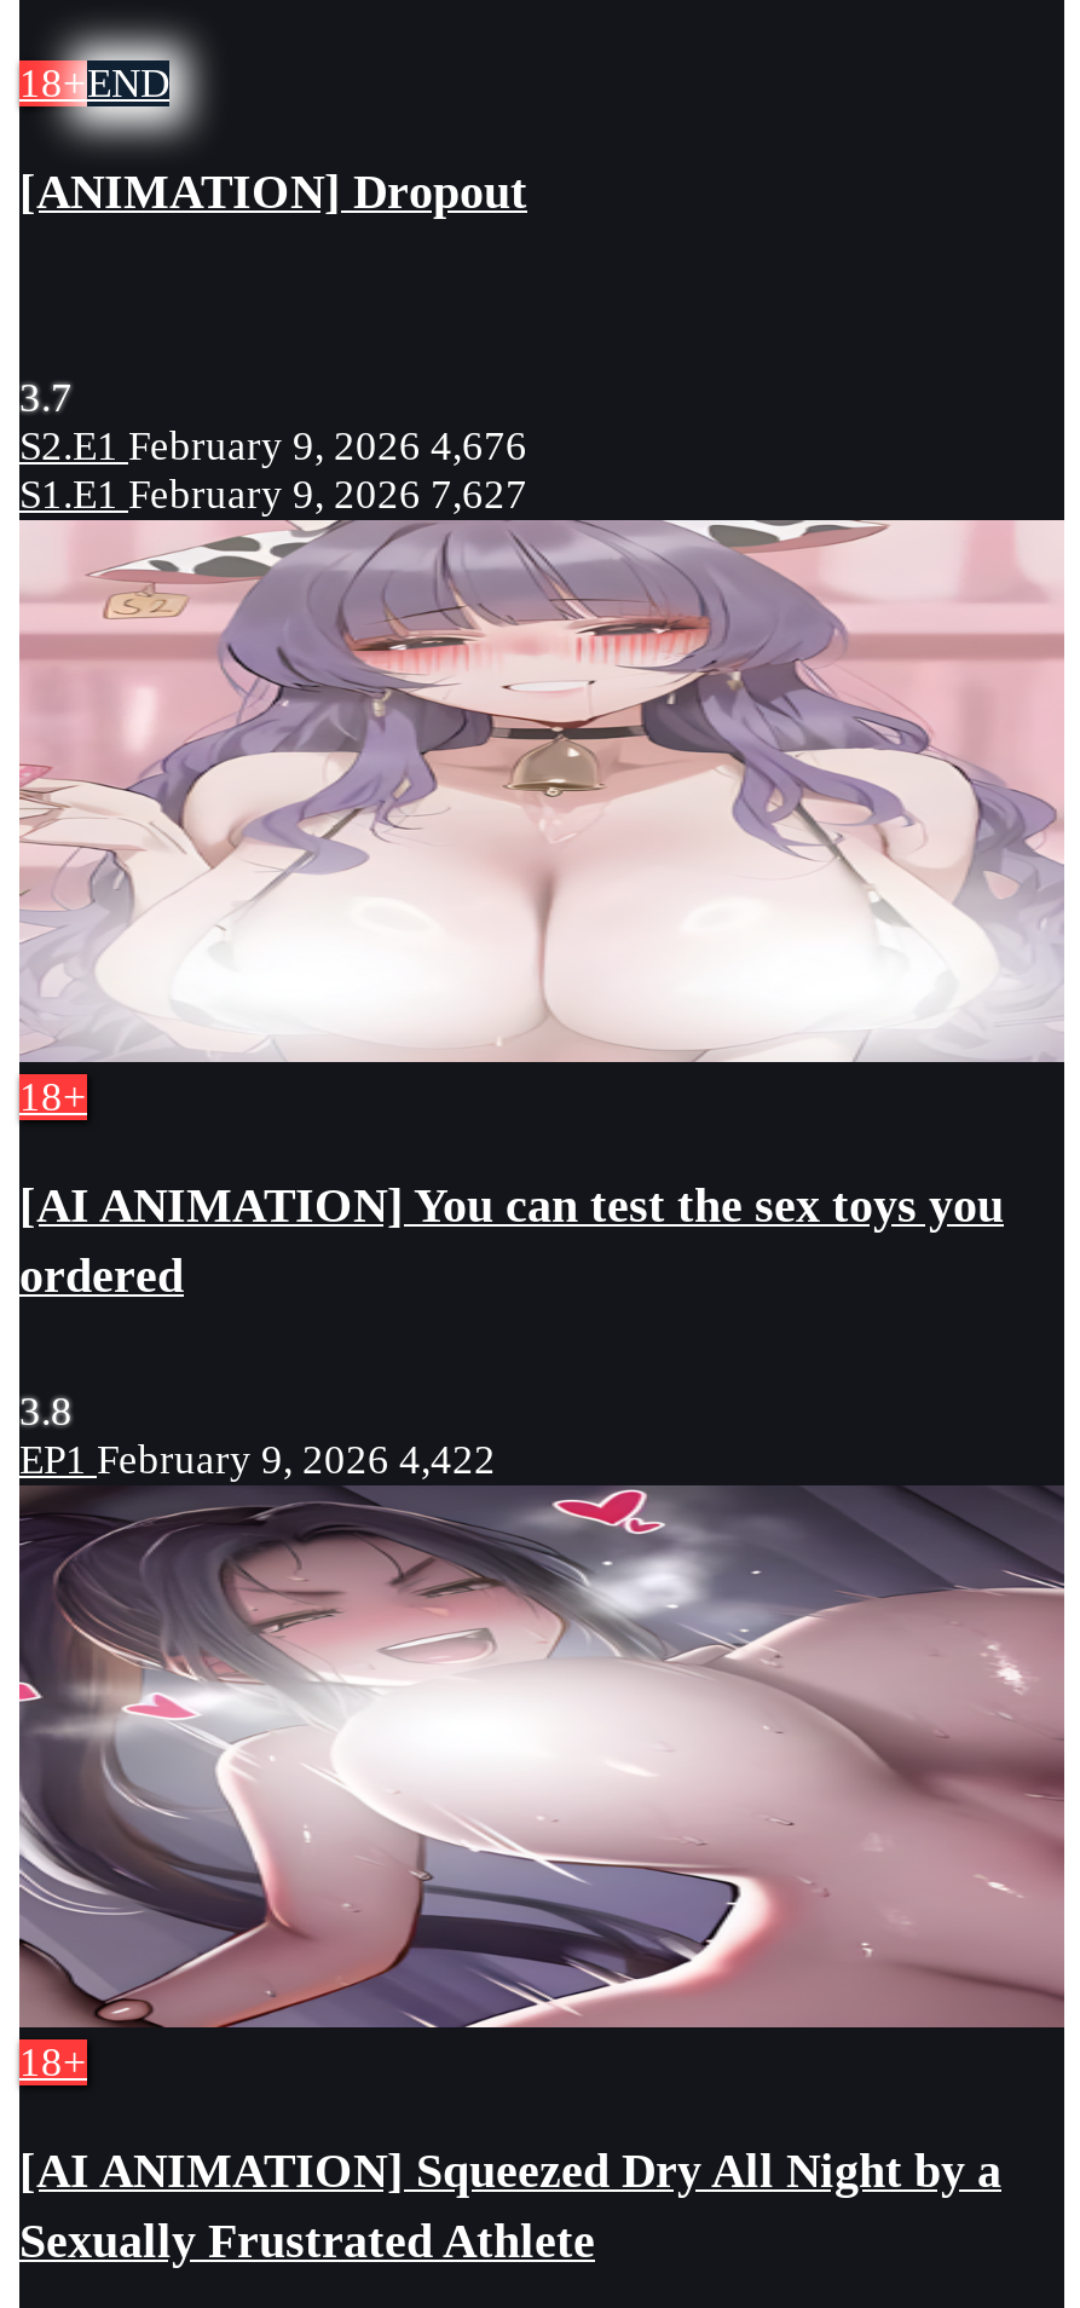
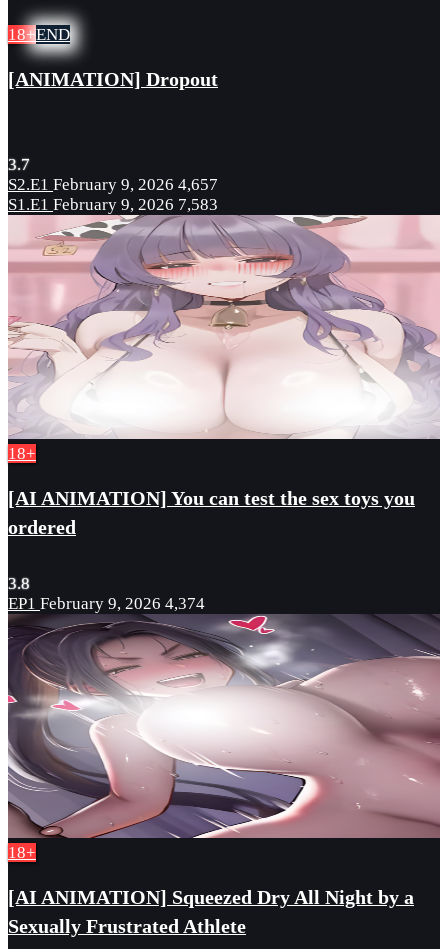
[19,424,527,470] S2.E1 February 9, 2026 4,676 -> [8,175,218,194] S2.E1 February 9, 2026 4,657
[19,472,527,518] S1.E1 February 9, 2026 7,627 -> [8,195,218,214] S1.E1 February 9, 2026 7,583
[19,1437,496,1483] EP1 February 9, 2026 4,422 -> [8,594,205,613] EP1 February 9, 2026 4,374

